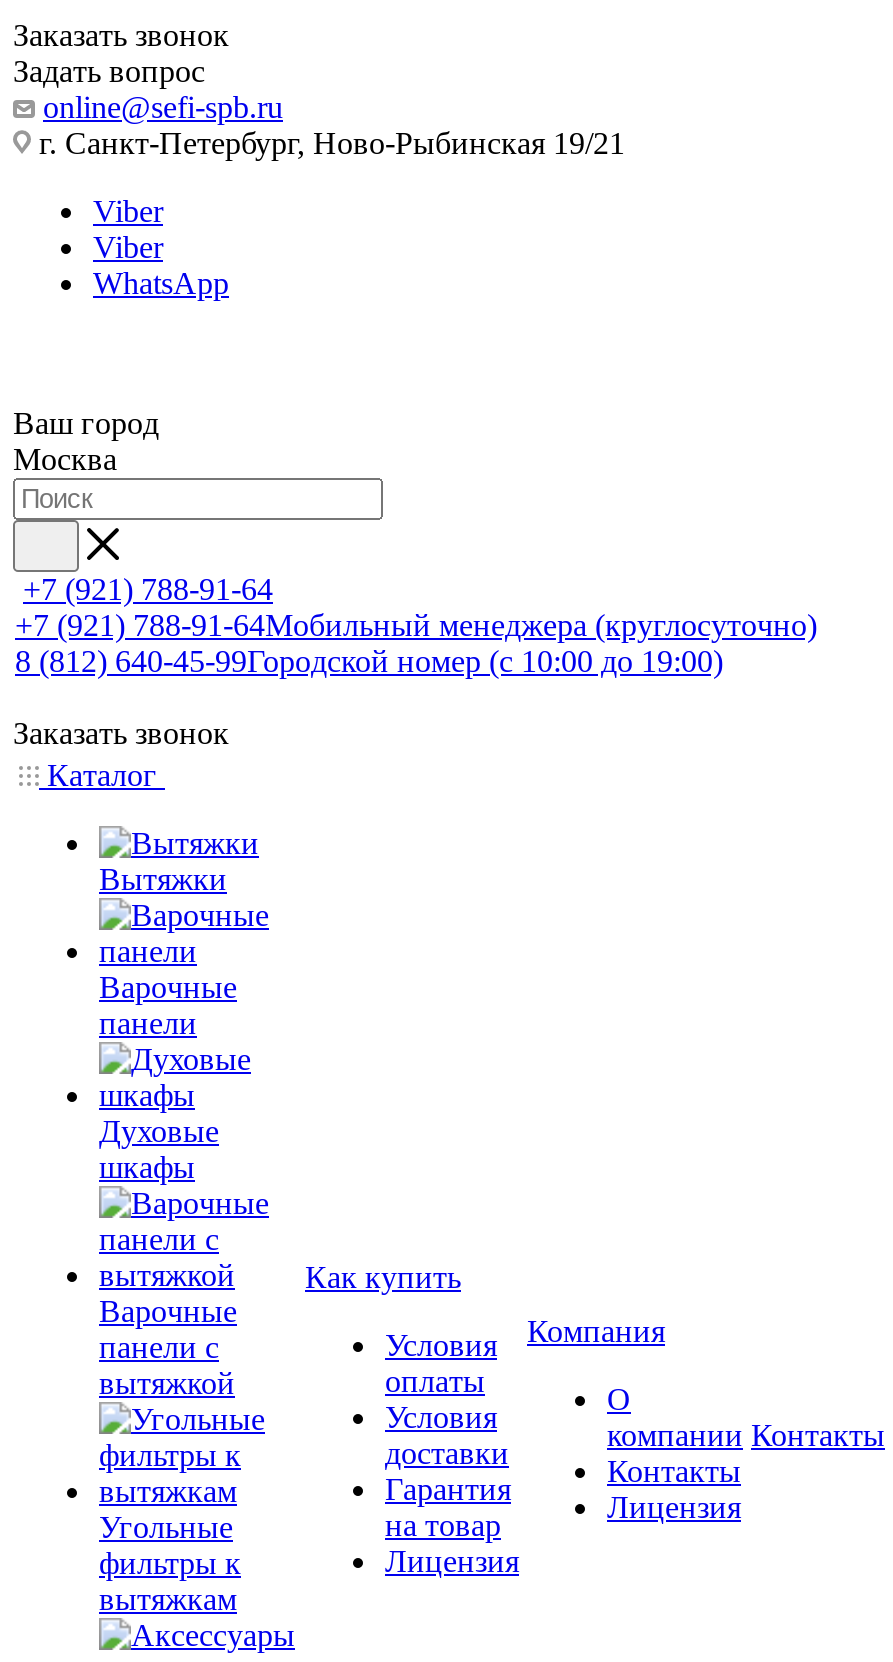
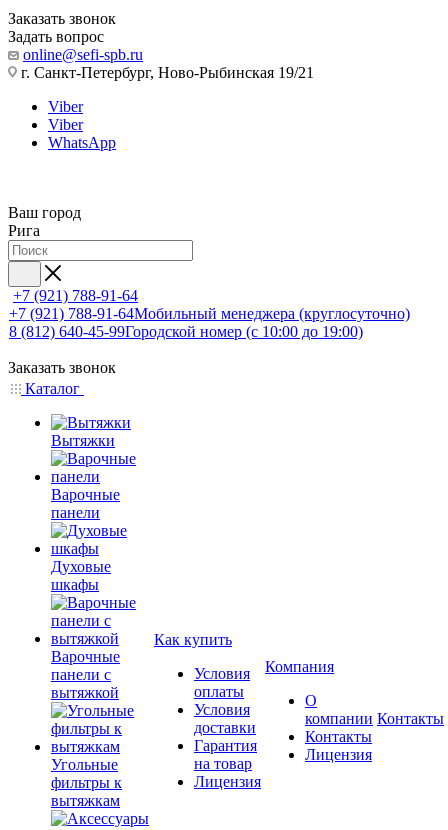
[13,442,117,476] Москва -> [8,222,40,239] Рига

